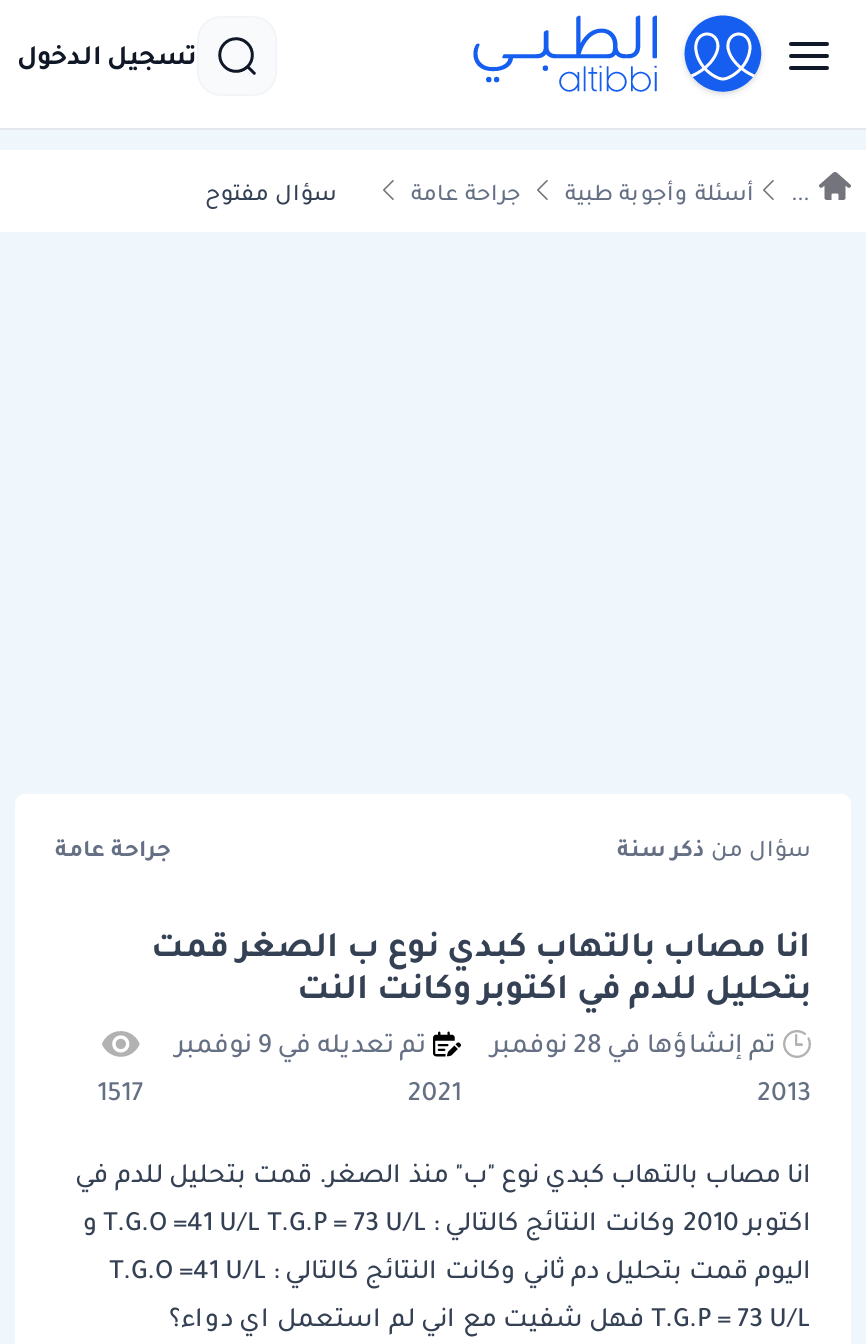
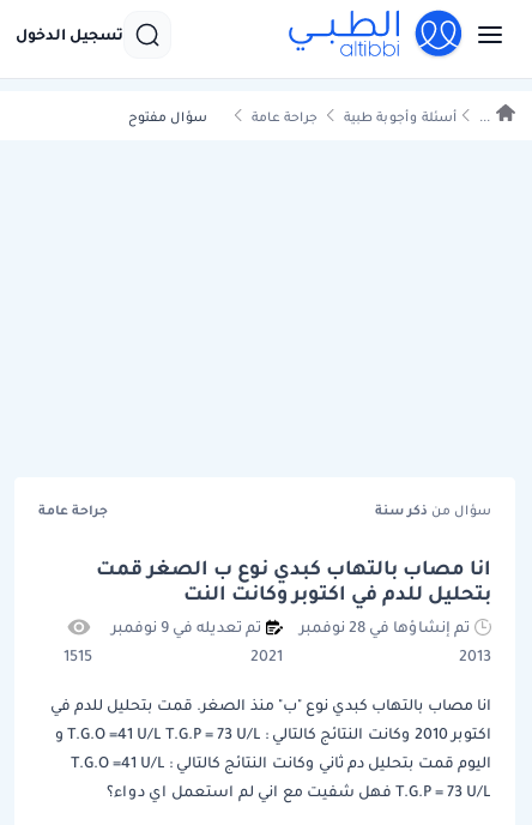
[97,1072,143,1110] 1517 -> [64,644,92,667] 1515

